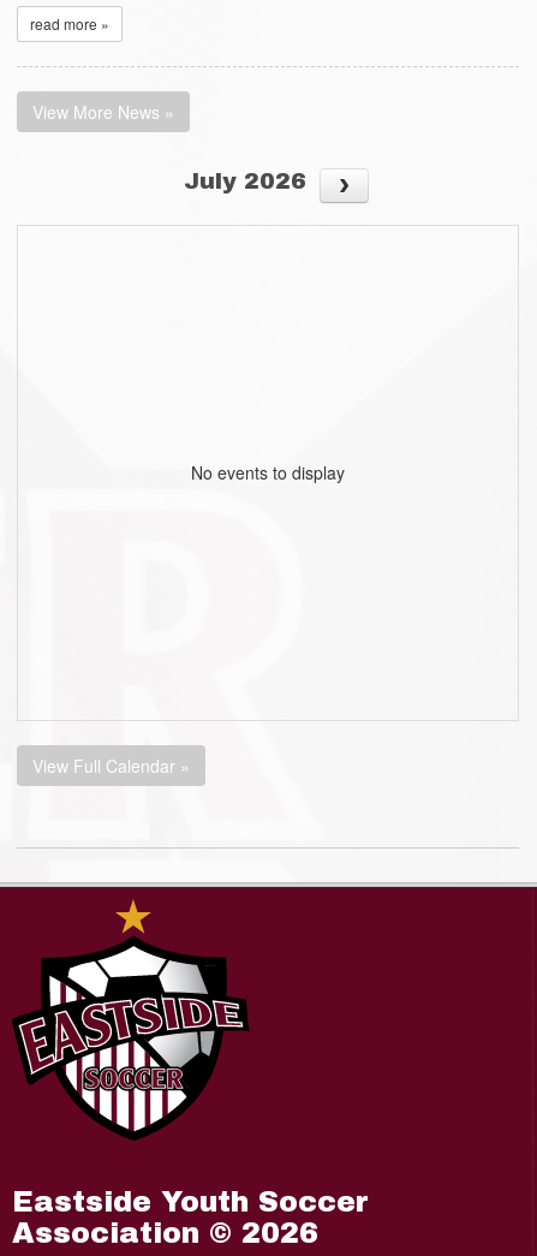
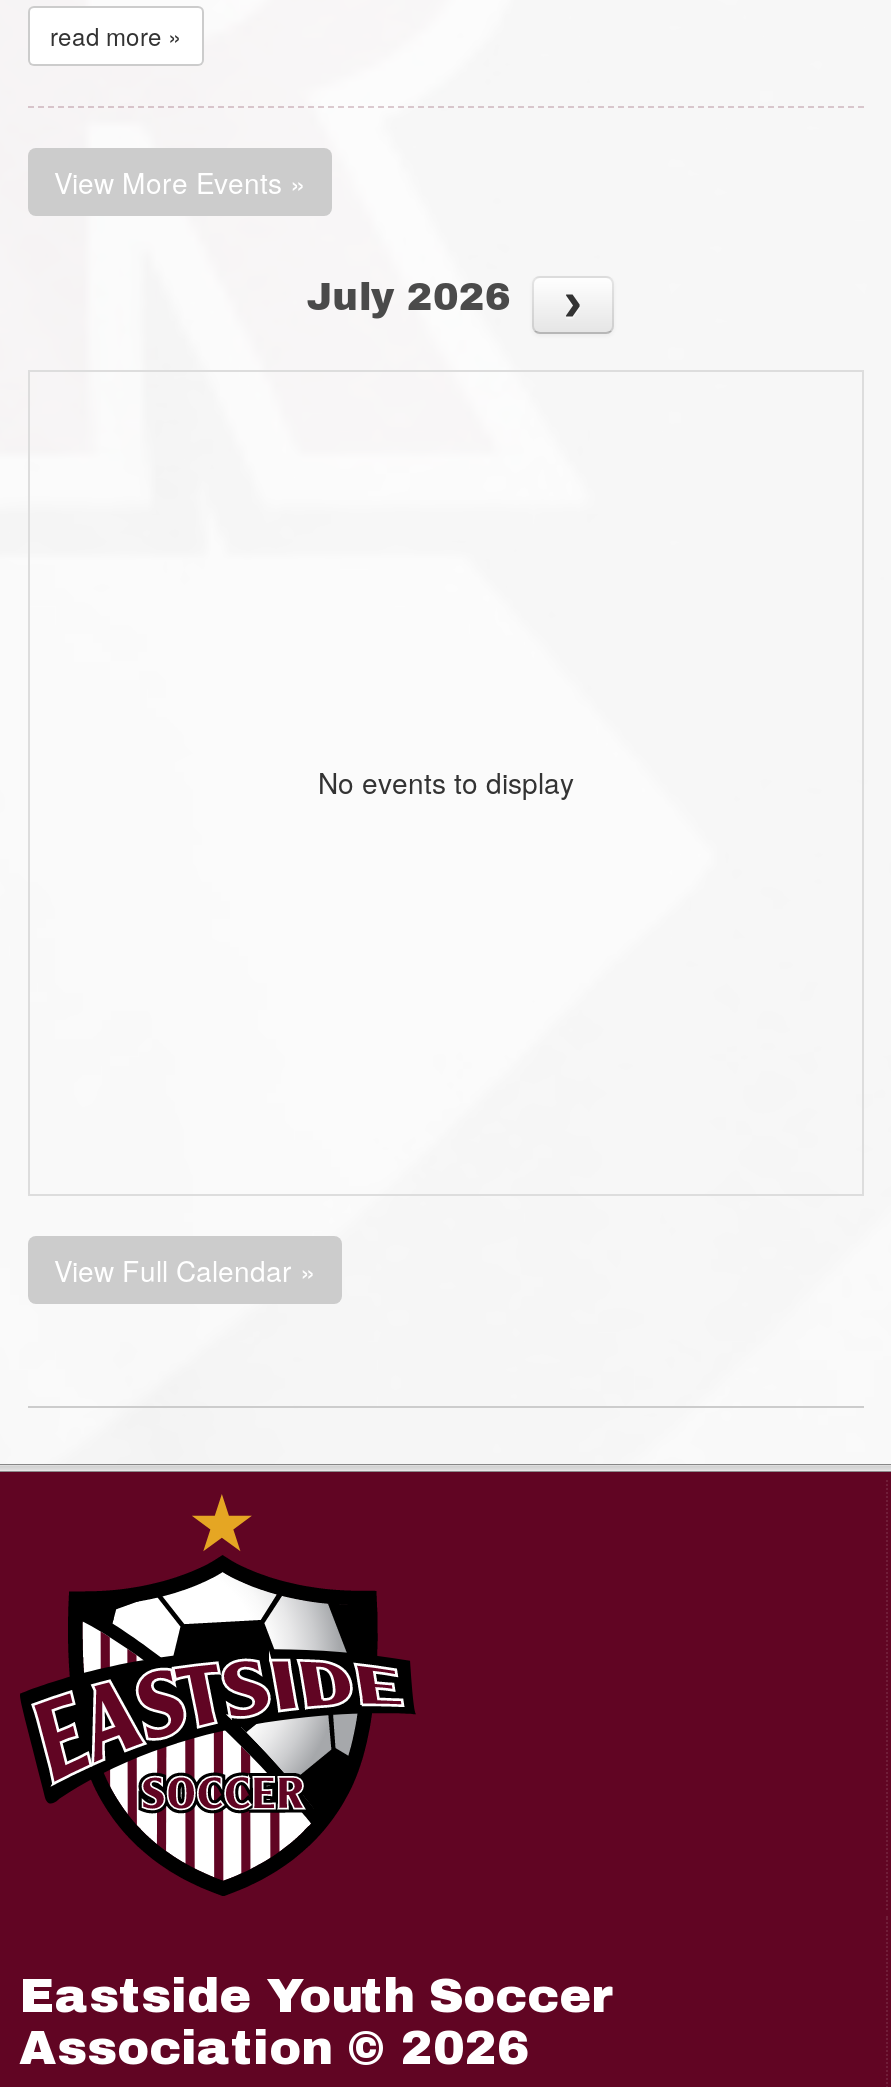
[32,99,174,123] View More News » -> [54,162,306,202] View More Events »

